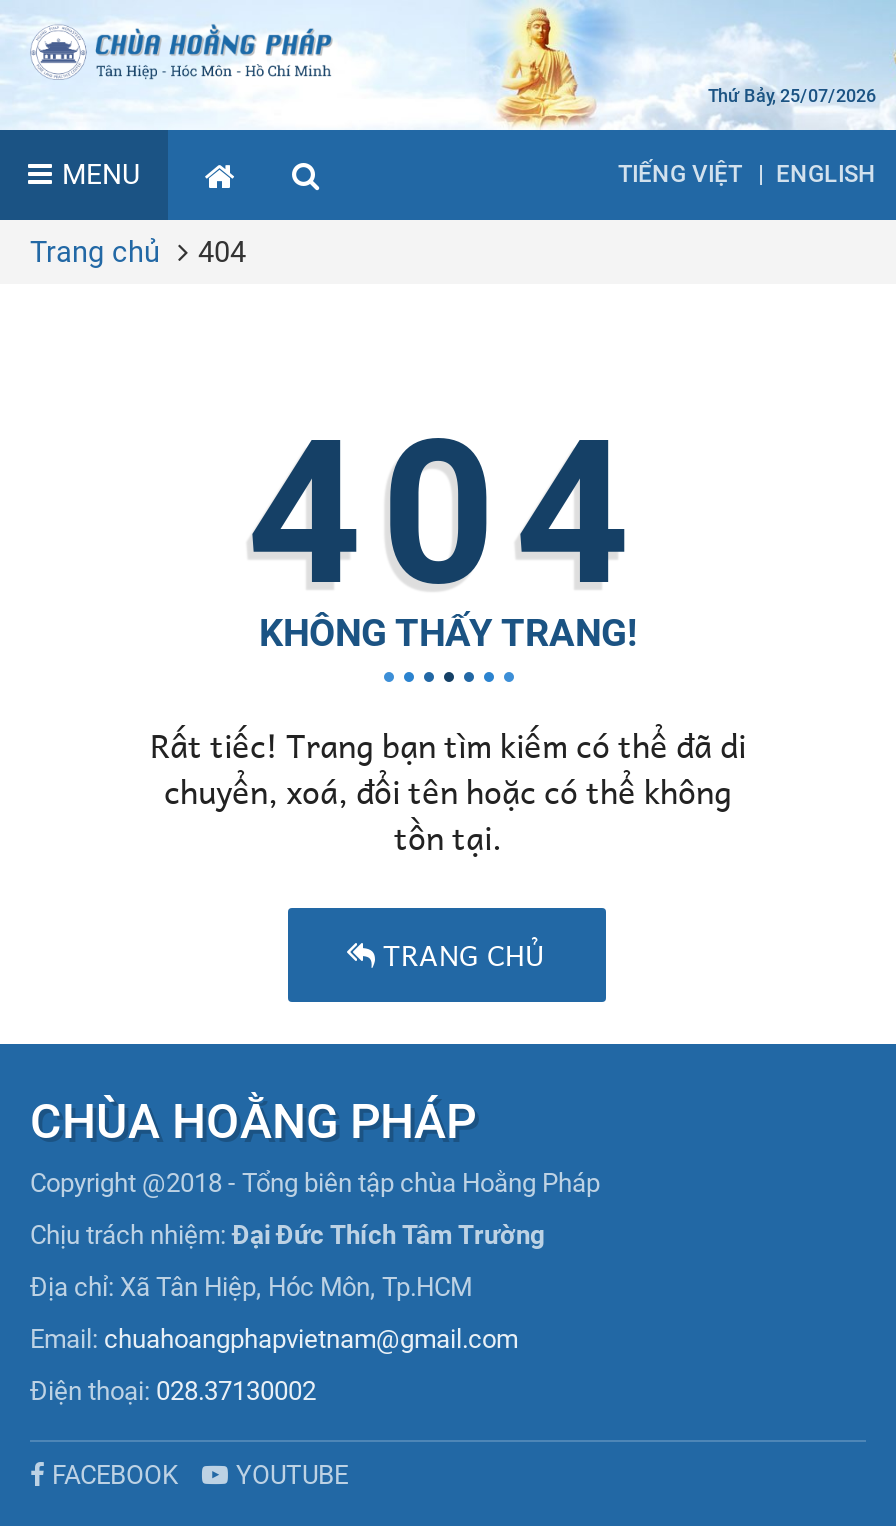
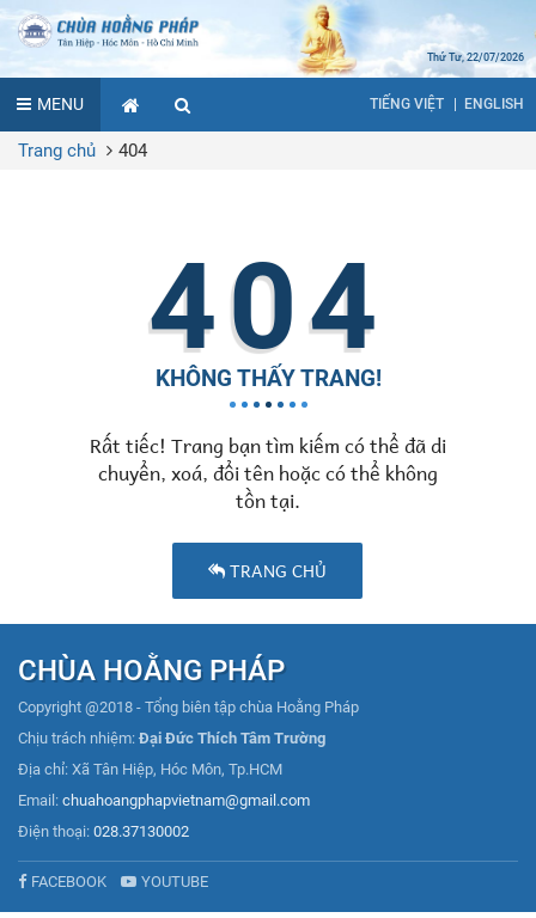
[708,86,876,106] Thứ Bảy, 25/07/2026 -> [427,51,524,63] Thứ Tư, 22/07/2026

